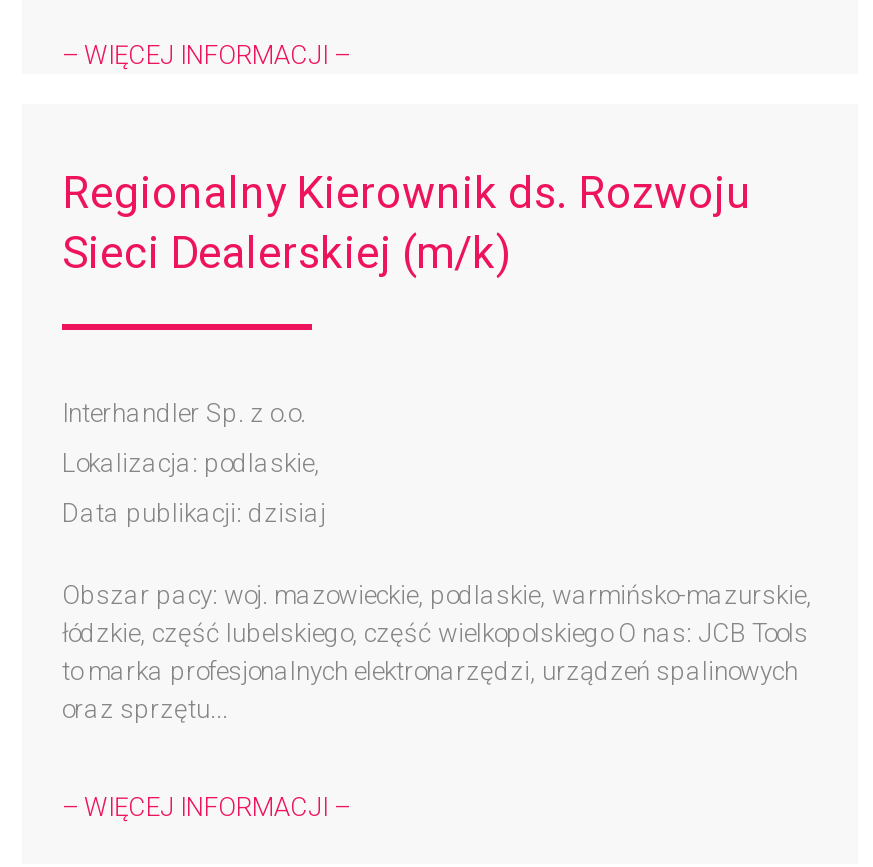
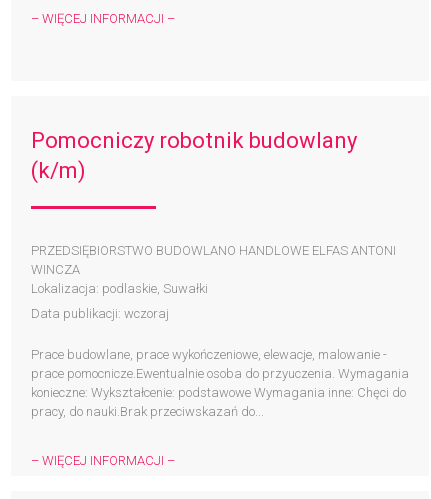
[62,168,812,724] Regionalny Kierownik ds. Rozwoju | Sieci Dealerskiej (m/k) | Interhandler Sp. z o.o. | Lokalizacja: podlaskie, | Data publikacji: dzisiaj | Obszar pacy: woj. mazowieckie, podlaskie, warmińsko-mazurskie, | łódzkie, część lubelskiego, część wielkopolskiego O nas: JCB Tools | to marka profesjonalnych elektronarzędzi, urządzeń spalinowych | oraz sprzętu... -> [31,128,409,419] Pomocniczy robotnik budowlany | (k/m) | PRZEDSIĘBIORSTWO BUDOWLANO HANDLOWE ELFAS ANTONI | WINCZA | Lokalizacja: podlaskie, Suwałki | Data publikacji: wczoraj | Prace budowlane, prace wykończeniowe, elewacje, malowanie - | prace pomocnicze.Ewentualnie osoba do przyuczenia. Wymagania | konieczne: Wykształcenie: podstawowe Wymagania inne: Chęci do | pracy, do nauki.Brak przeciwskazań do...

